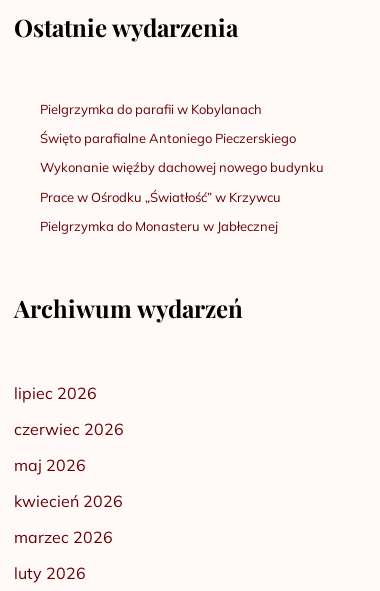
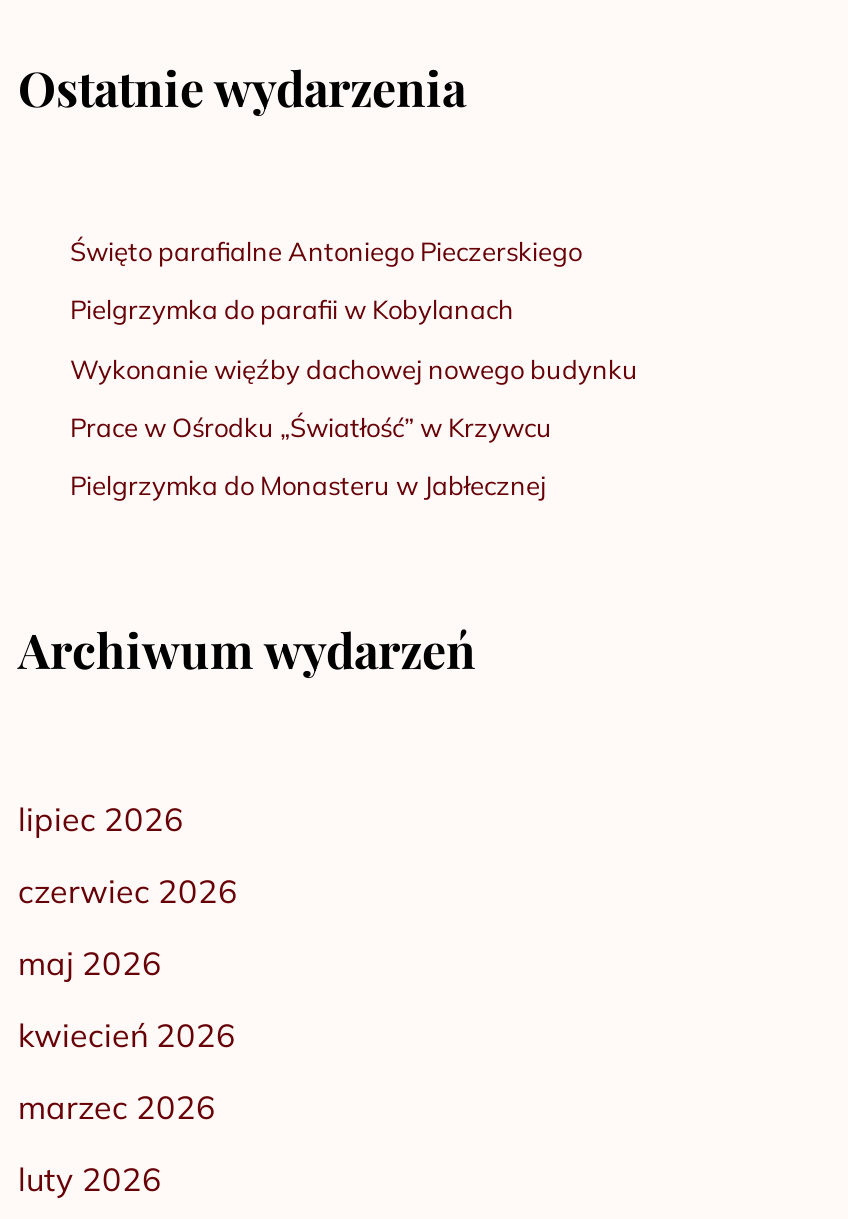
moved [40,101,262,117] -> [70,293,514,325]: Pielgrzymka do parafii w Kobylanach
moved [40,130,296,146] -> [70,235,582,267]: Święto parafialne Antoniego Pieczerskiego

